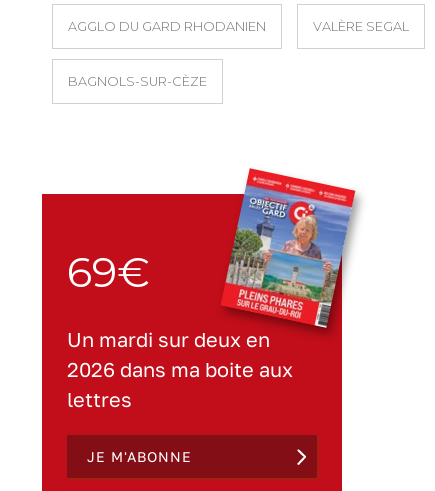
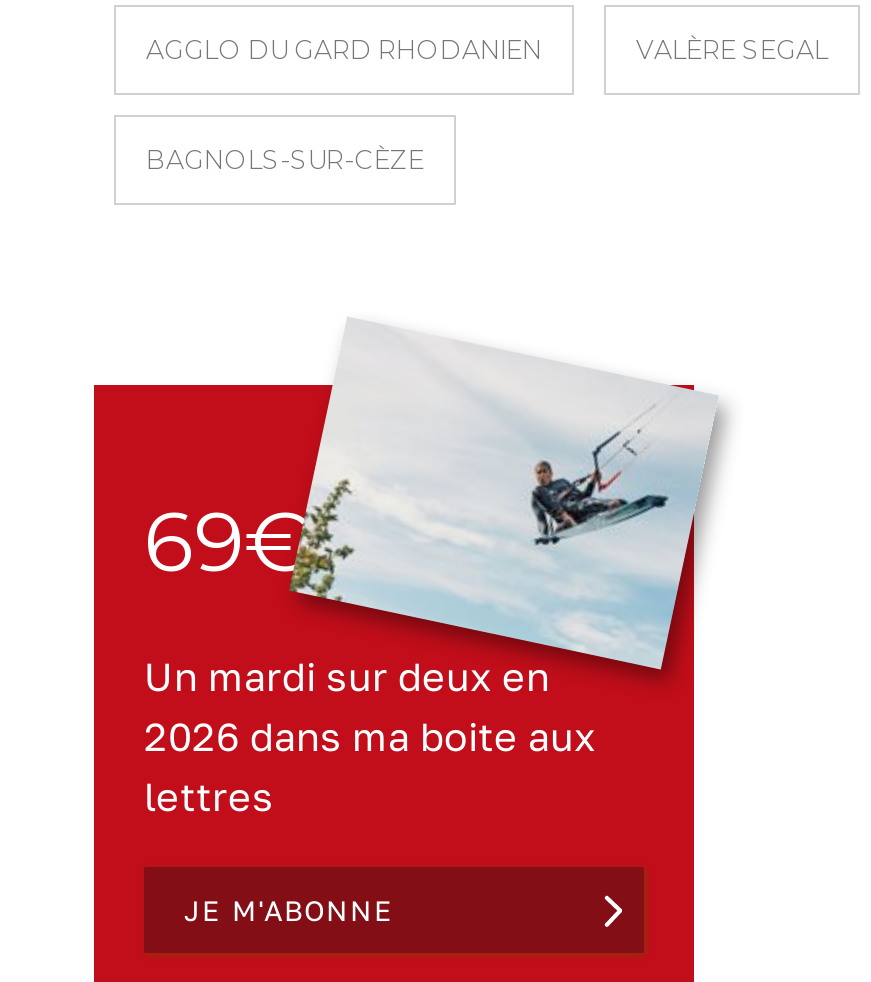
[146,163,358,340] [image] -> [300,319,724,679] [image]

